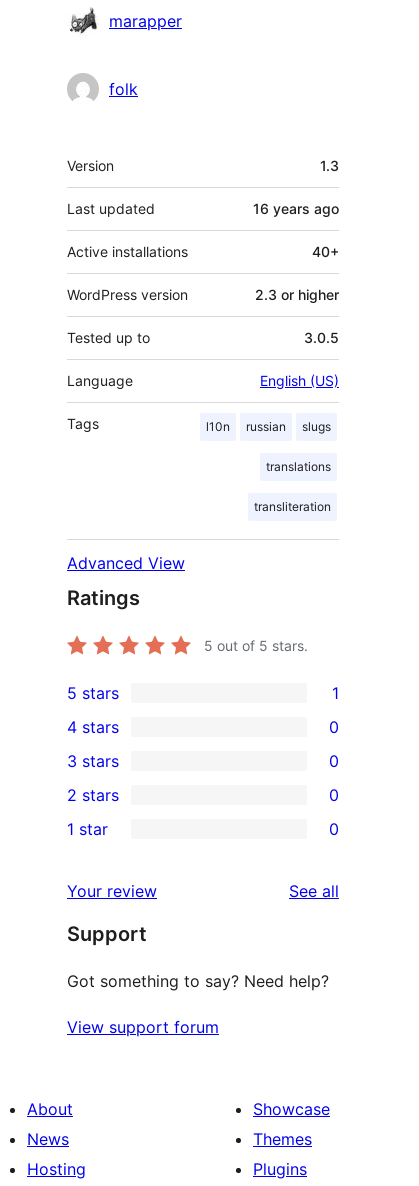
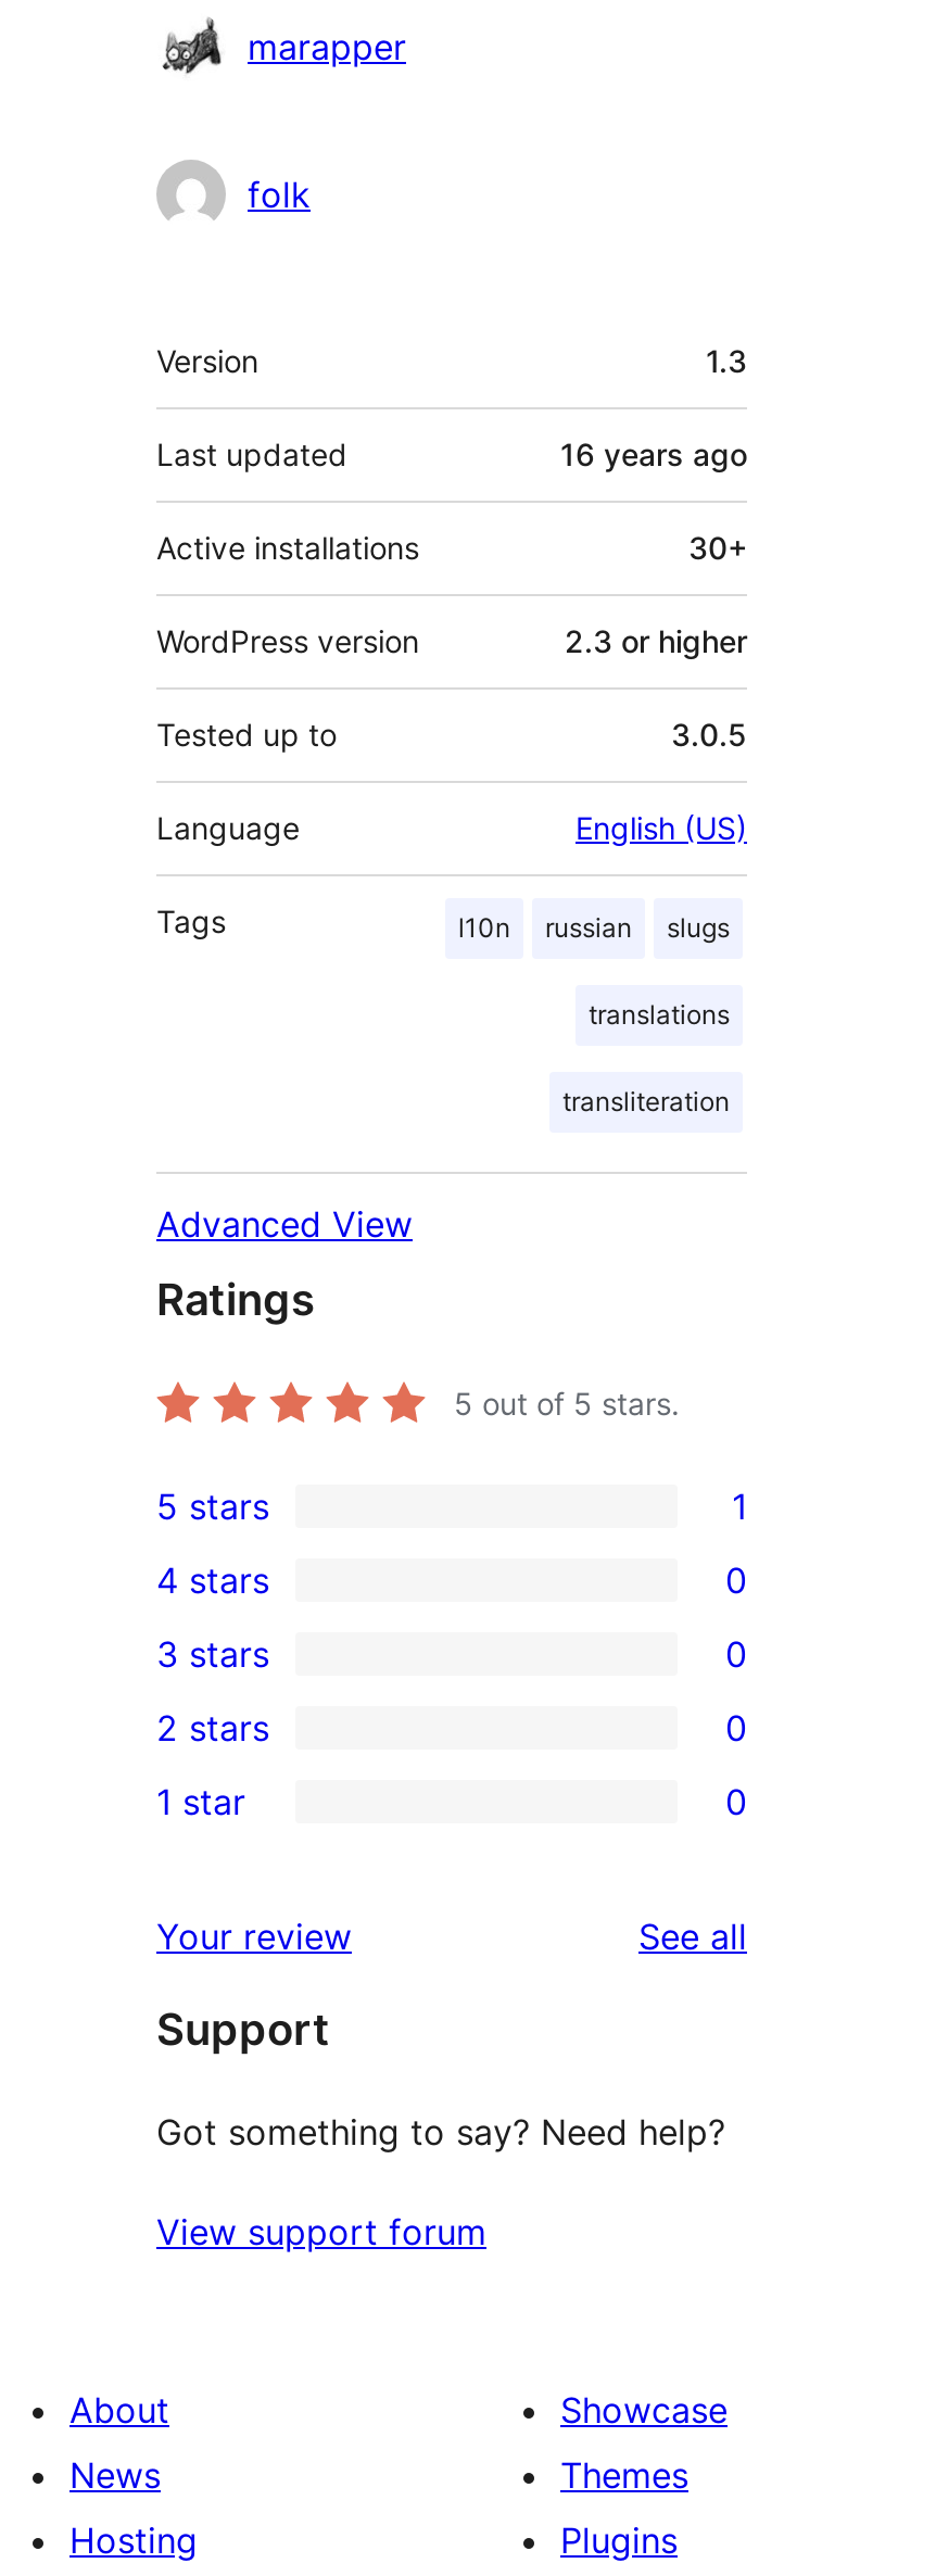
[312,243,339,260] 40+ -> [688,530,747,566] 30+

